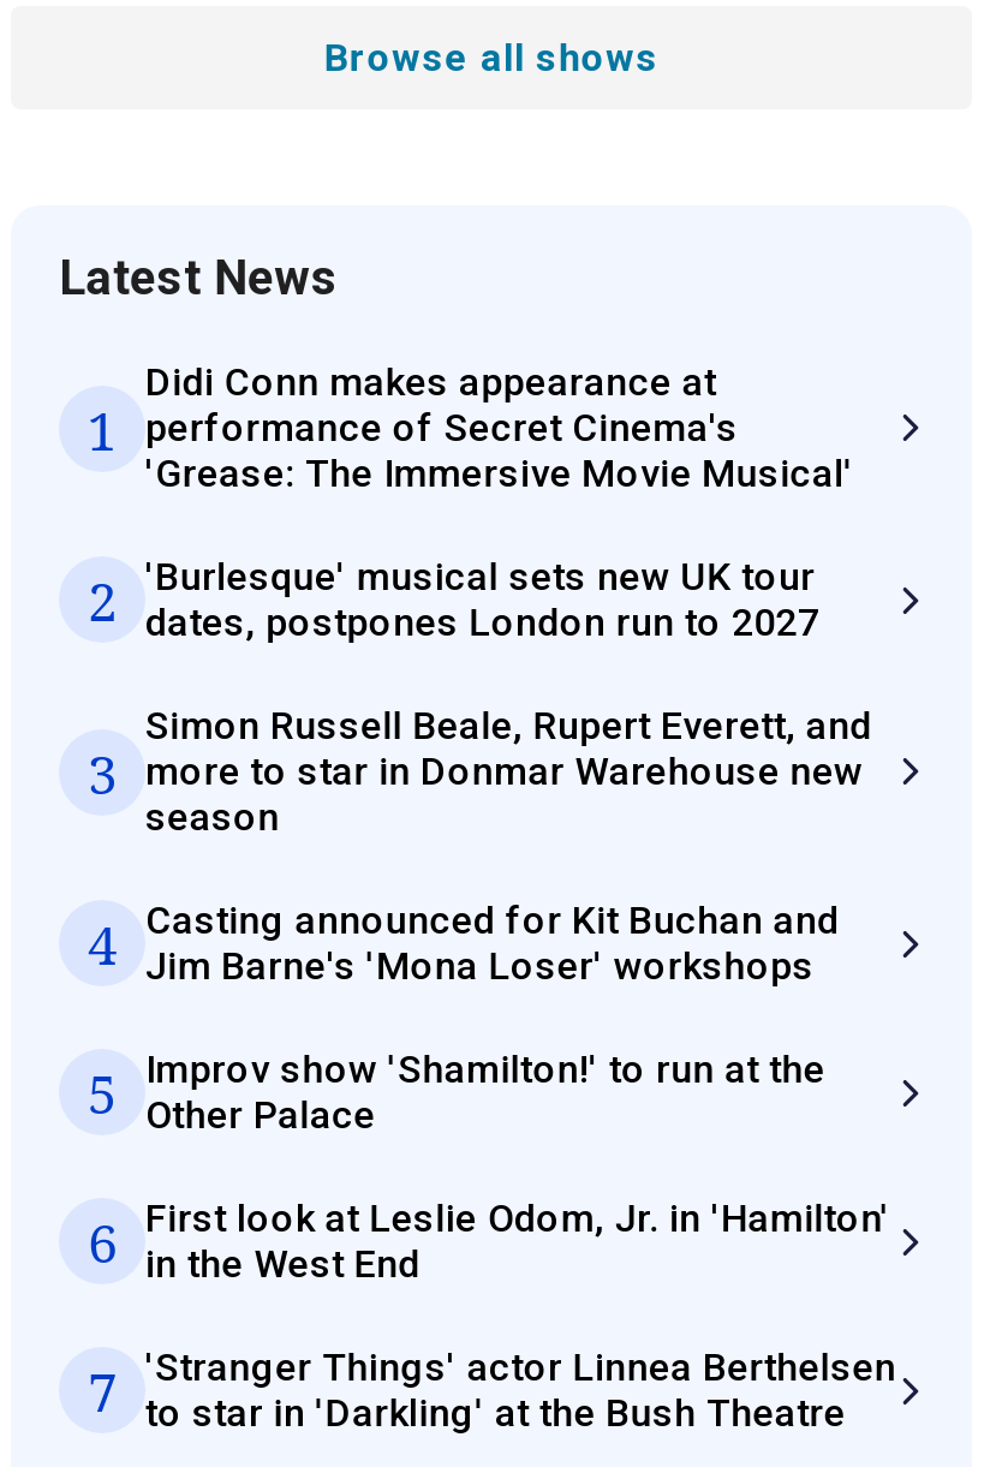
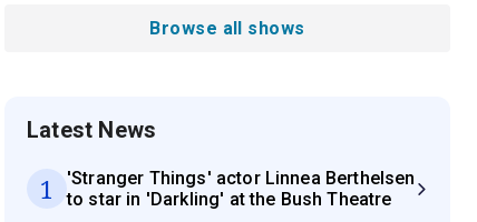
[87,359,854,807] Didi Conn makes appearance at | performance of Secret Cinema's | 'Grease: The Immersive Movie Musical' | 2 | 'Burlesque' musical sets new UK tour | dates, postpones London run to 2027 | 3 -> none
[87,703,890,1426] Simon Russell Beale, Rupert Everett, and | more to star in Donmar Warehouse new | season | 4 | Casting announced for Kit Buchan and | Jim Barne's 'Mona Loser' workshops | 5 | Improv show 'Shamilton!' to run at the | Other Palace | 6 | First look at Leslie Odom, Jr. in 'Hamilton' | in the West End | 7 -> none

